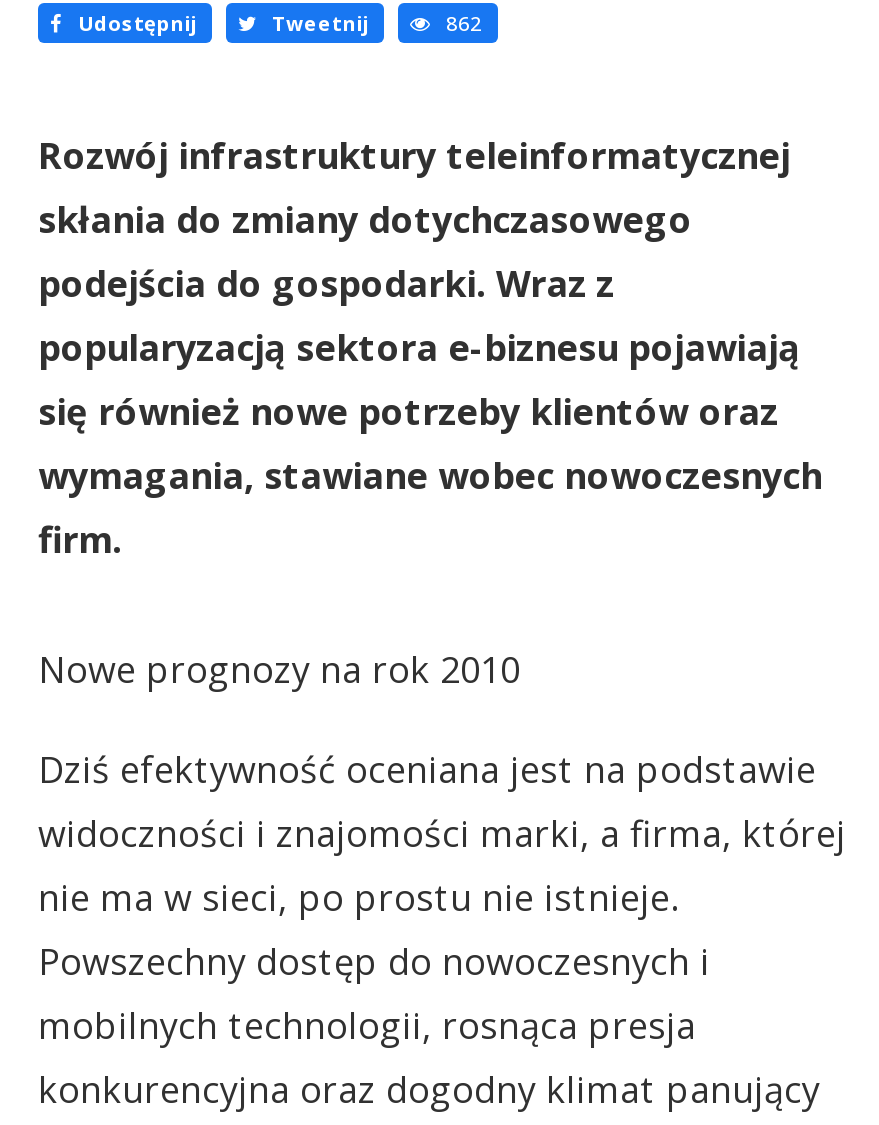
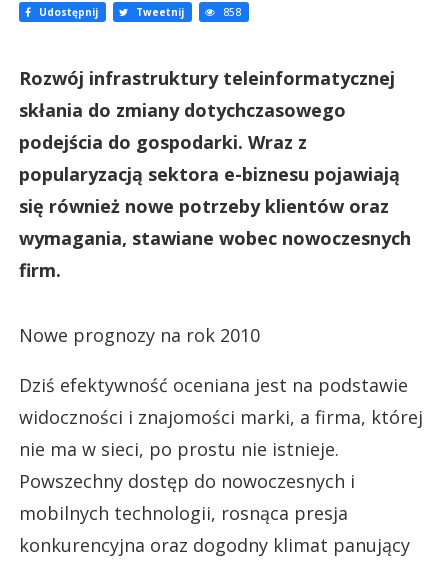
[440,9,482,37] 862 -> [220,5,241,19] 858

